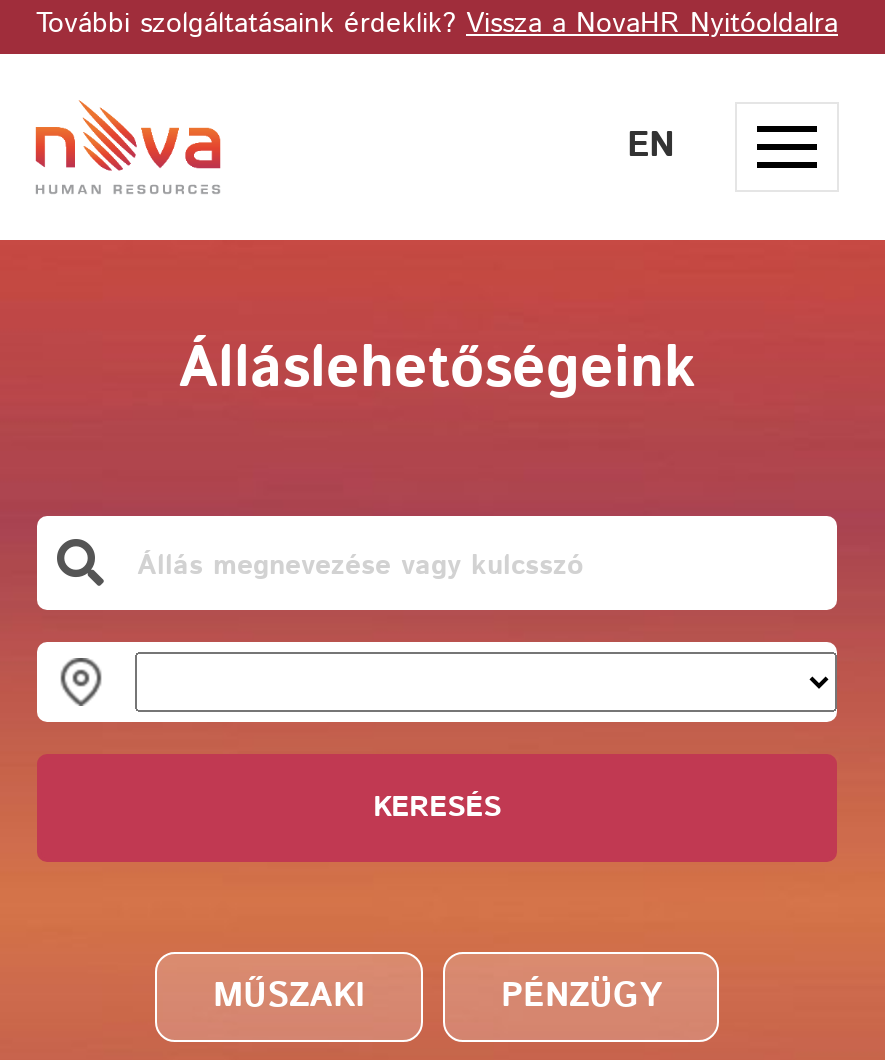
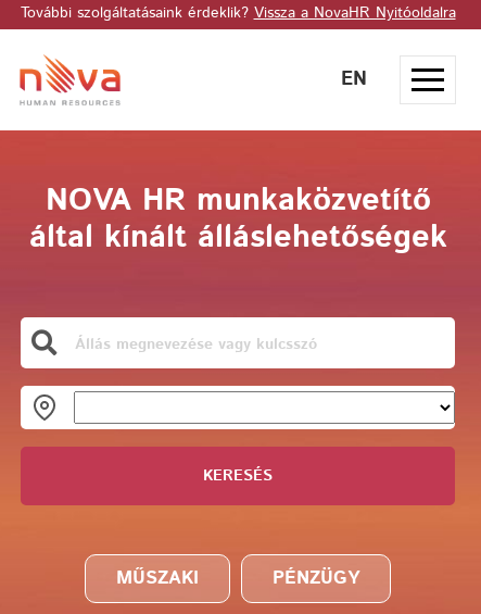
[178,328,696,410] Álláslehetőségeink -> [29,178,447,260] NOVA HR munkaközvetítő | által kínált álláslehetőségek

